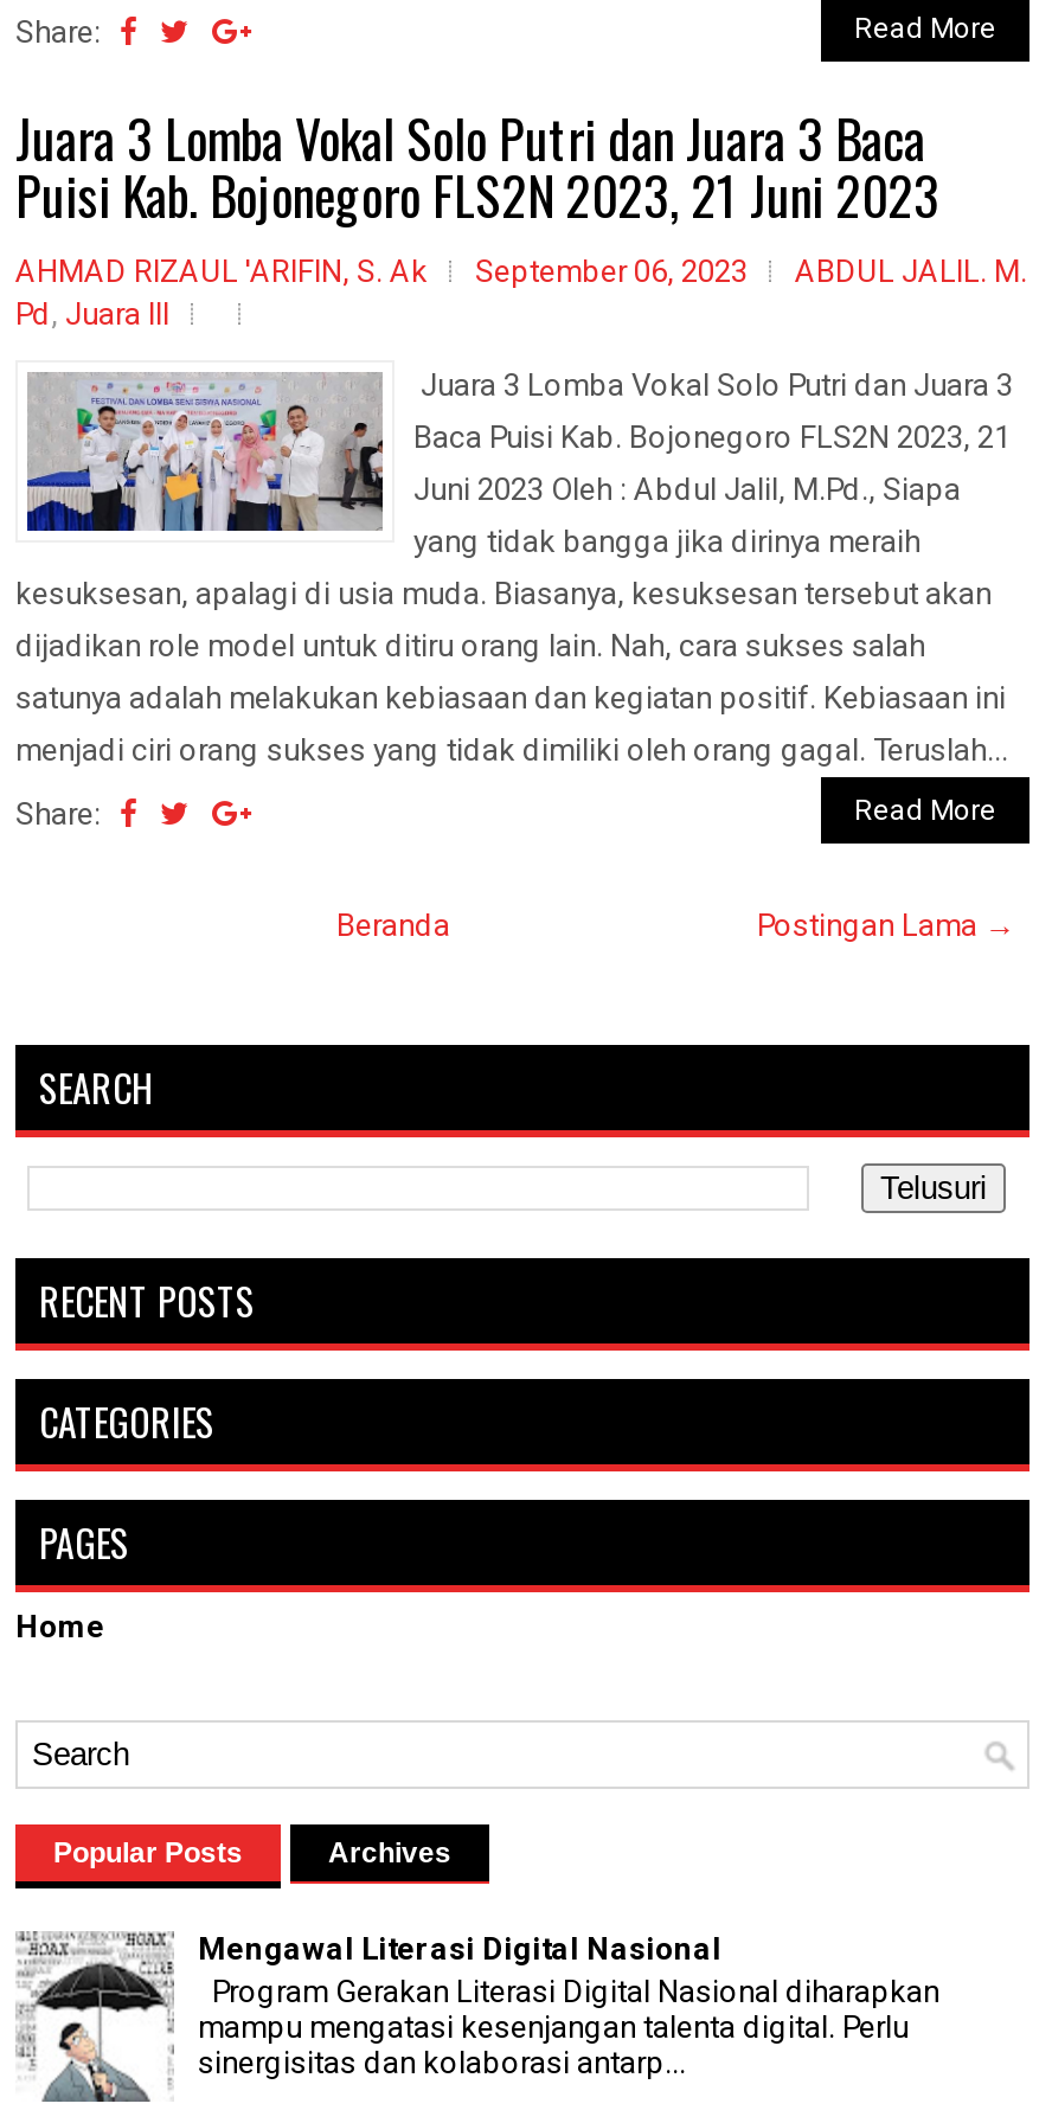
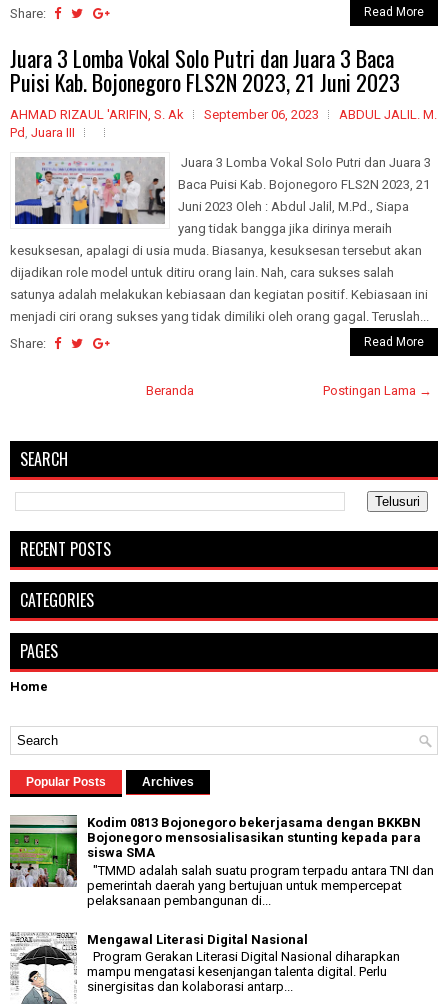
none -> [9,815,434,908] [image] | Kodim 0813 Bojonegoro bekerjasama dengan BKKBN | Bojonegoro mensosialisasikan stunting kepada para | siswa SMA | "TMMD adalah salah suatu program terpadu antara TNI dan | pemerintah daerah yang bertujuan untuk mempercepat | pelaksanaan pembangunan di...

